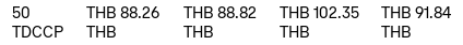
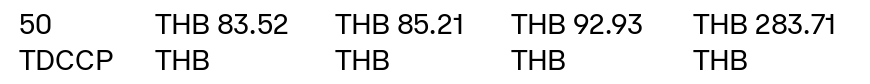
[86,4,159,23] THB 88.26 -> [155,7,289,43] THB 83.52
[183,4,257,23] THB 88.82 -> [335,7,463,43] THB 85.21
[280,4,359,23] THB 102.35 -> [511,7,643,43] THB 92.93
[381,4,451,23] THB 91.84 -> [693,7,835,43] THB 283.71

